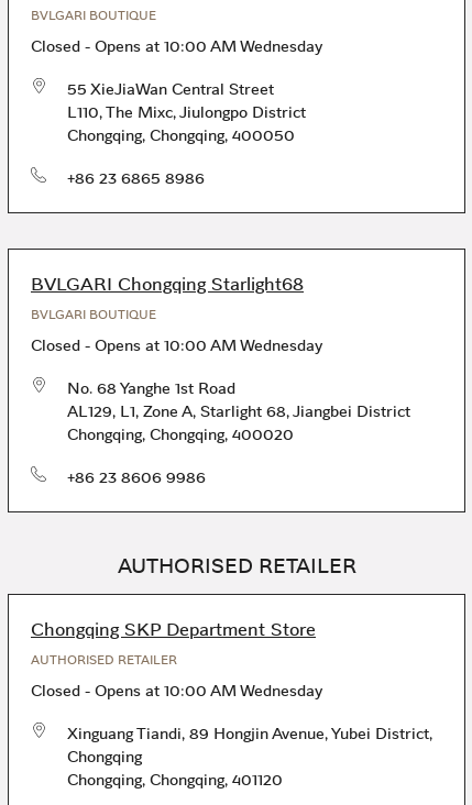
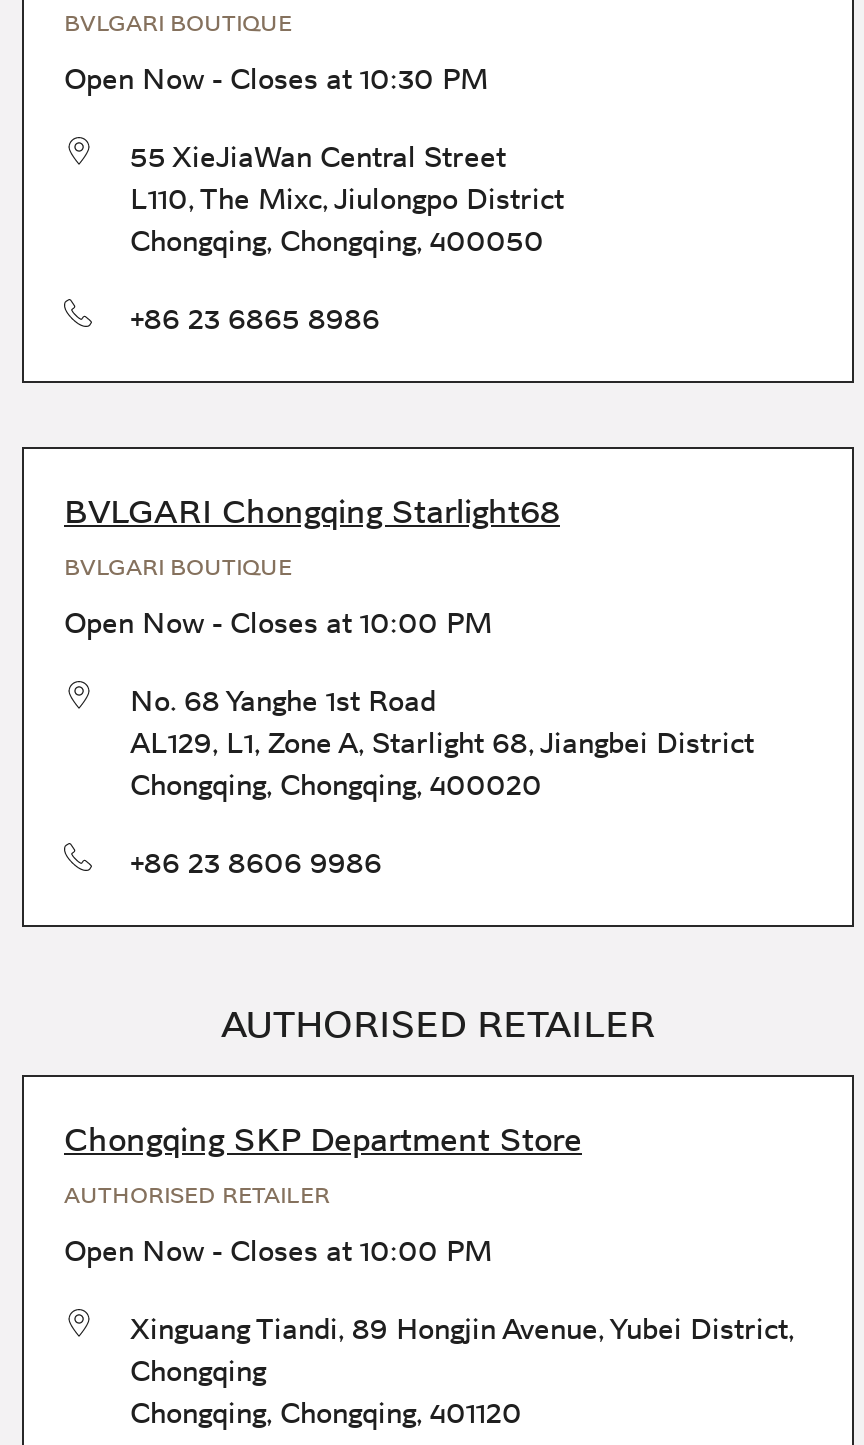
[31,35,322,57] Closed - Opens at 10:00 AM Wednesday -> [64,59,488,99] Open Now - Closes at 10:30 PM
[31,334,322,356] Closed - Opens at 10:00 AM Wednesday -> [64,603,492,643] Open Now - Closes at 10:00 PM
[31,680,322,702] Closed - Opens at 10:00 AM Wednesday -> [64,1231,492,1271] Open Now - Closes at 10:00 PM

